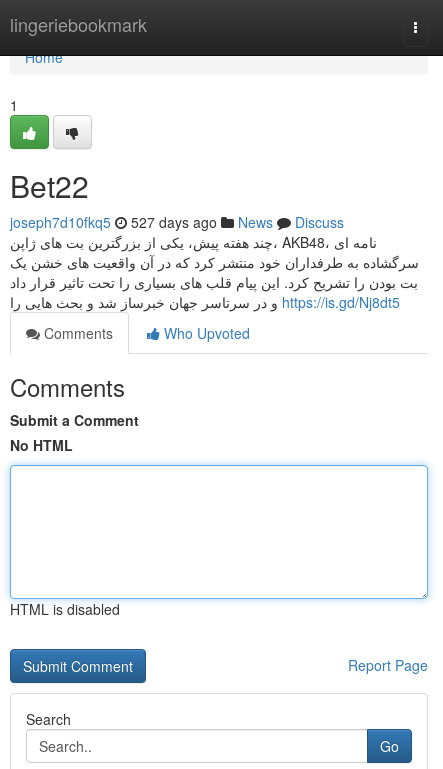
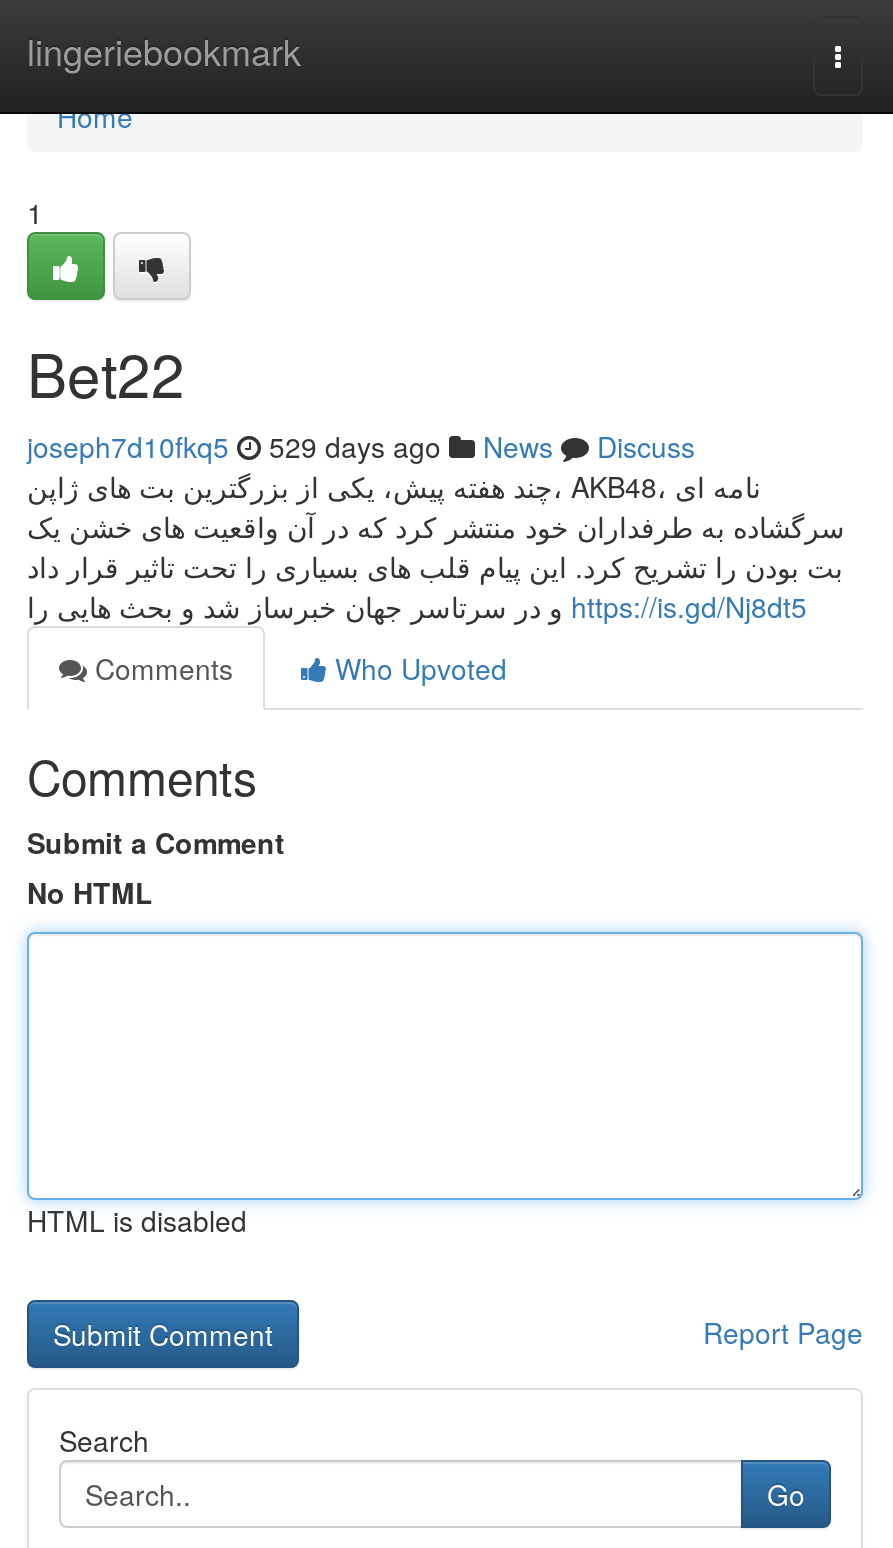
[10,212,344,232] joseph7d10fkq5 527 days ago News Discuss -> [27,426,695,466] joseph7d10fkq5 529 days ago News Discuss

